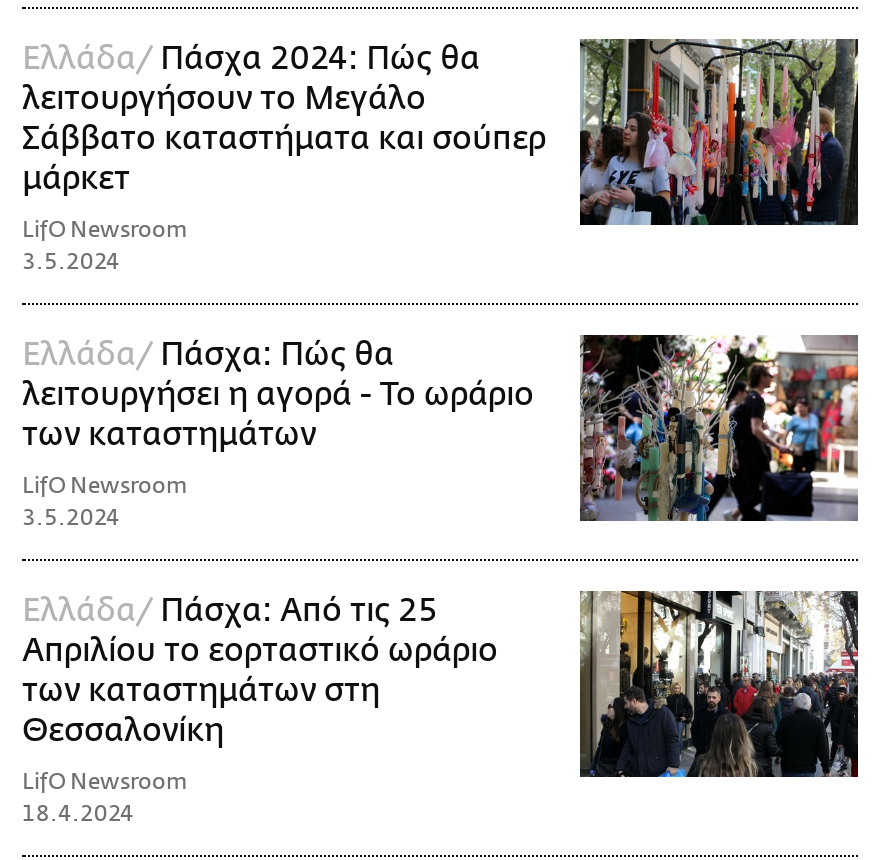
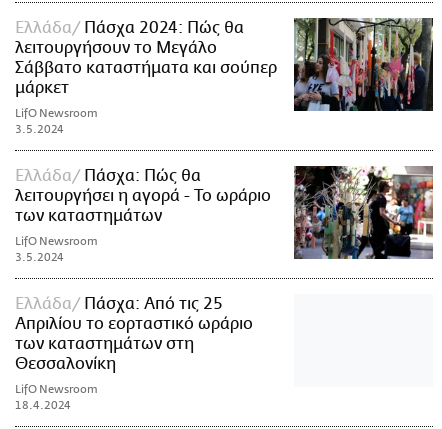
[578,589,860,779] [image] -> none

